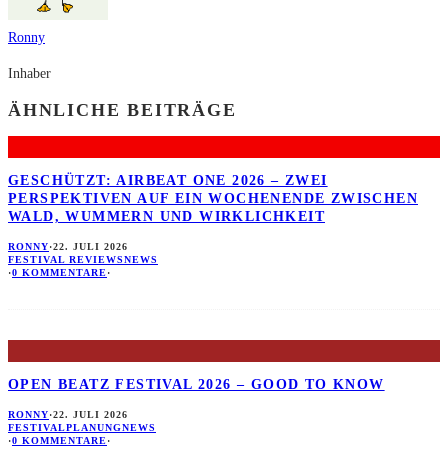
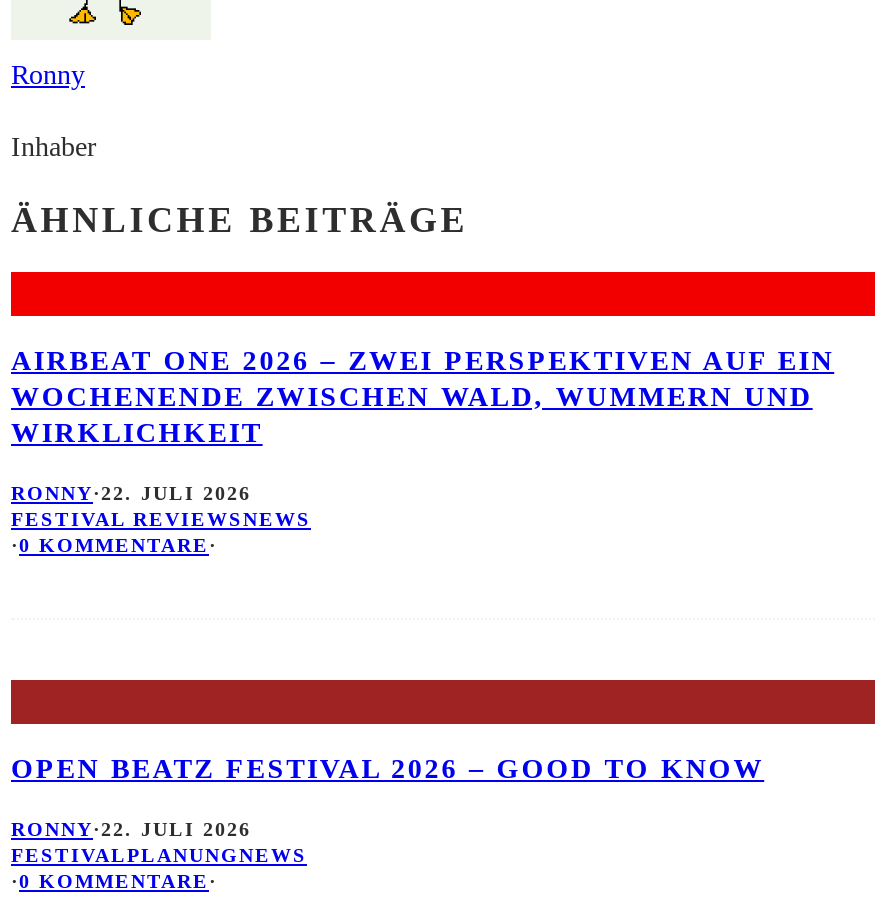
[8,173,418,224] GESCHÜTZT: AIRBEAT ONE 2026 – ZWEI | PERSPEKTIVEN AUF EIN WOCHENENDE ZWISCHEN | WALD, WUMMERN UND WIRKLICHKEIT -> [11,346,834,448] AIRBEAT ONE 2026 – ZWEI PERSPEKTIVEN AUF EIN | WOCHENENDE ZWISCHEN WALD, WUMMERN UND | WIRKLICHKEIT

